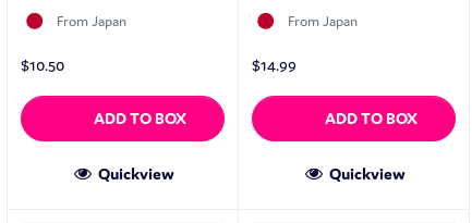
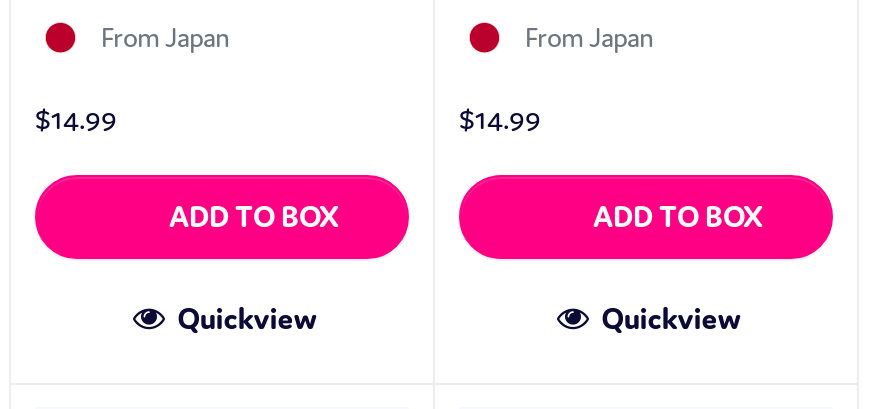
[21,55,64,75] $10.50 -> [35,100,117,138] $14.99

